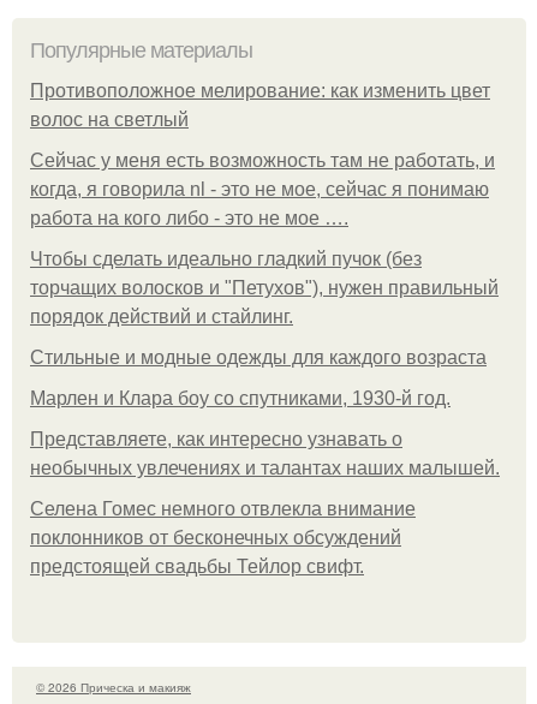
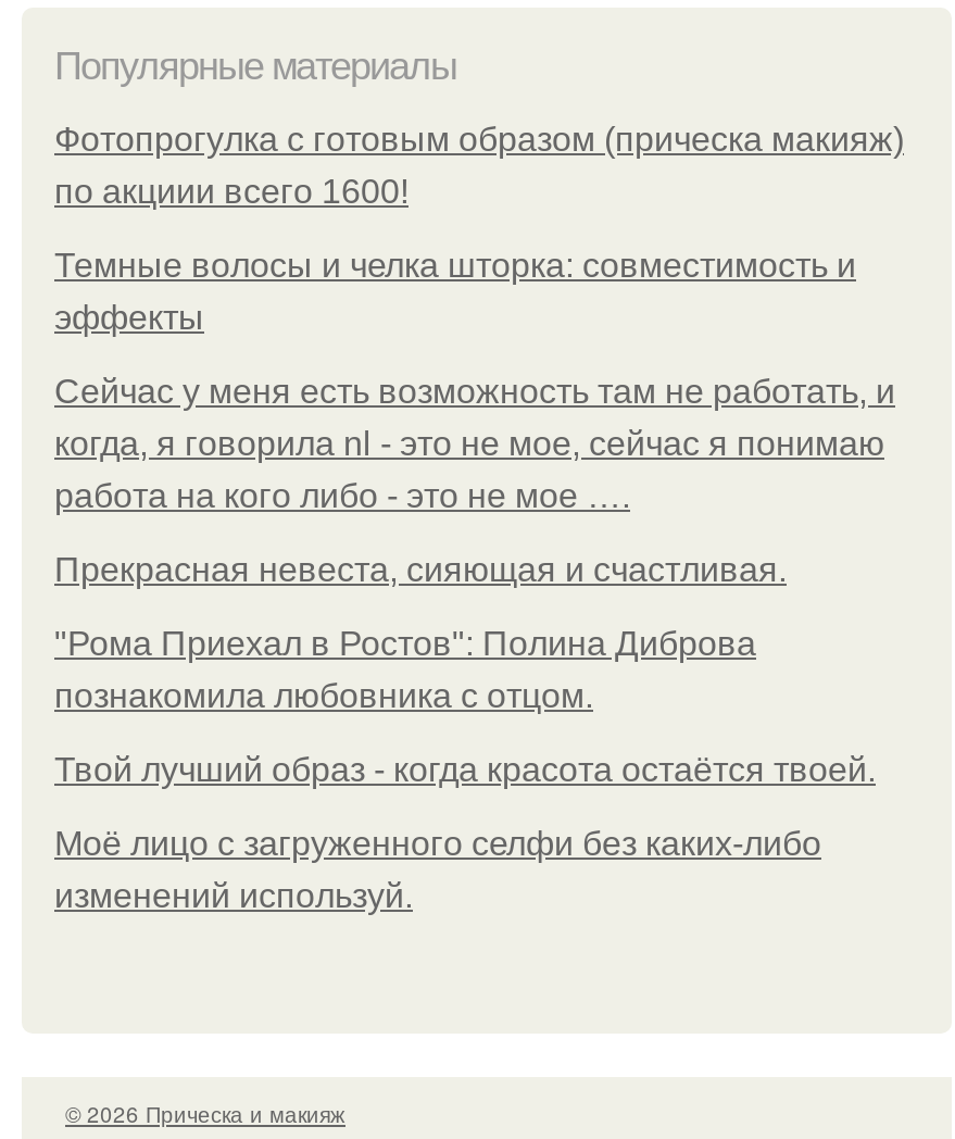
[30,80,490,130] Противоположное мелирование: как изменить цвет | волос на светлый -> [54,121,904,336] Фотопрогулка с готовым образом (прическа макияж) | по акциии всего 1600! | Темные волосы и челка шторка: совместимость и | эффекты
moved [30,150,495,228] -> [54,373,895,514]: Сейчас у меня есть возможность там не работать, и | когда, я говорила nl - это не мое, сейчас я понимаю | работа на кого либо - это не мое ….
[30,249,500,577] Чтобы сделать идеально гладкий пучок (без | торчащих волосков и "Петухов"), нужен правильный | порядок действий и стайлинг. | Стильные и модные одежды для каждого возраста | Марлен и Клара боу со спутниками, 1930-й год. | Представляете, как интересно узнавать о | необычных увлечениях и талантах наших малышей. | Селена Гомес немного отвлекла внимание | поклонников от бесконечных обсуждений | предстоящей свадьбы Тейлор свифт. -> [54,551,876,914] Прекрасная невеста, сияющая и счастливая. | "Рома Приехал в Ростов": Полина Диброва | познакомила любовника с отцом. | Твой лучший образ - когда красота остаётся твоей. | Моё лицо с загруженного селфи без каких-либо | изменений используй.

